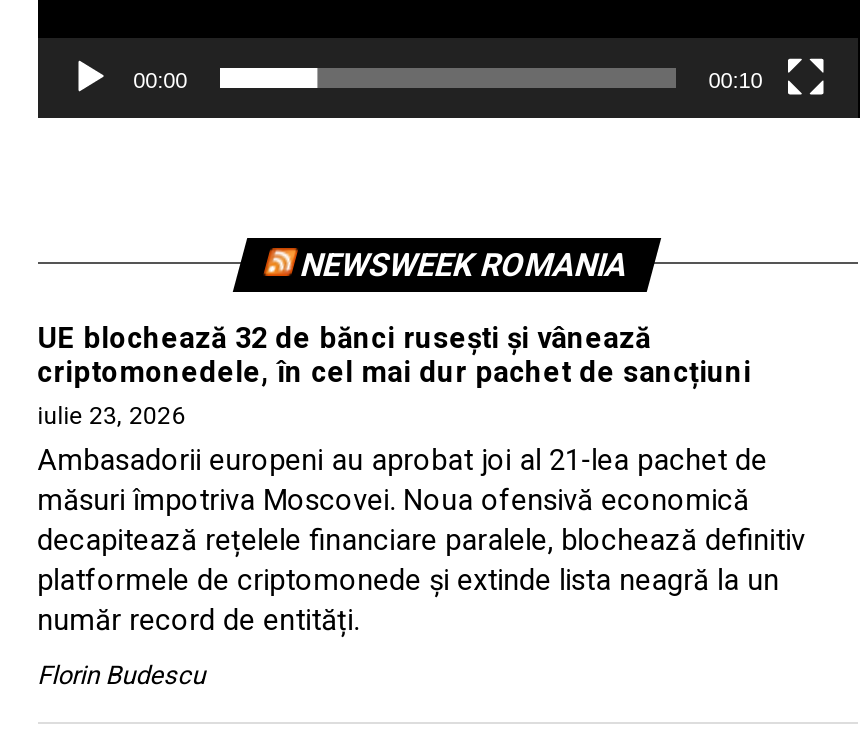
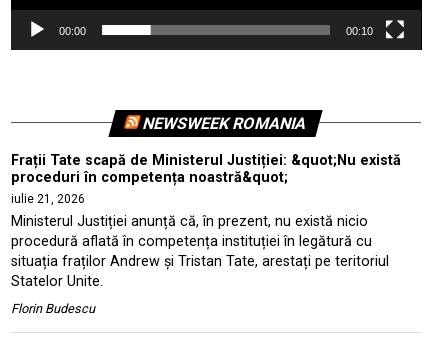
[37,322,805,638] UE blochează 32 de bănci rusești și vânează | criptomonedele, în cel mai dur pachet de sancțiuni | iulie 23, 2026 | Ambasadorii europeni au aprobat joi al 21-lea pachet de | măsuri împotriva Moscovei. Noua ofensivă economică | decapitează rețelele financiare paralele, blochează definitiv | platformele de criptomonede și extinde lista neagră la un | număr record de entități. -> [11,152,401,290] Frații Tate scapă de Ministerul Justiției: &quot;Nu există | proceduri în competența noastră&quot; | iulie 21, 2026 | Ministerul Justiției anunță că, în prezent, nu există nicio | procedură aflată în competența instituției în legătură cu | situația fraților Andrew și Tristan Tate, arestați pe teritoriul | Statelor Unite.

